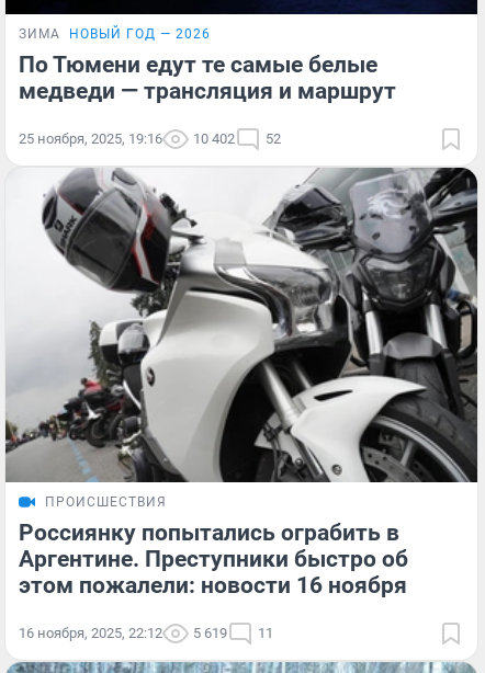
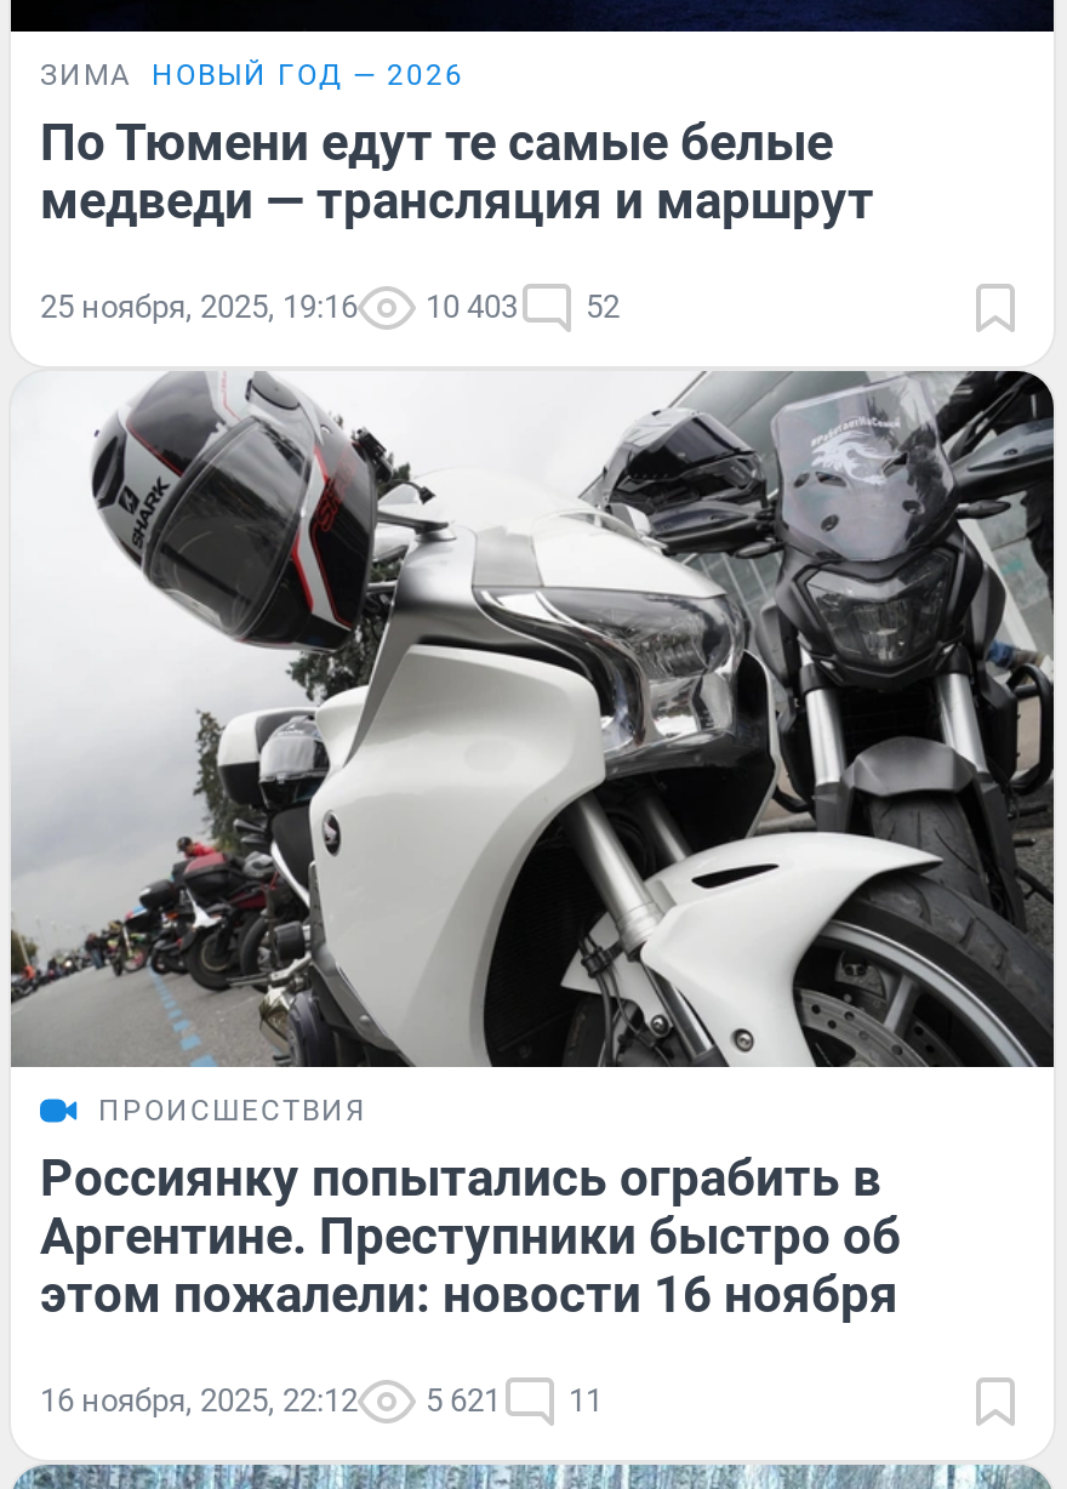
[19,130,281,147] 25 ноября, 2025, 19:16 10 402 52 -> [40,288,620,325] 25 ноября, 2025, 19:16 10 403 52
[19,624,273,641] 16 ноября, 2025, 22:12 5 619 11 -> [40,1381,603,1418] 16 ноября, 2025, 22:12 5 621 11

